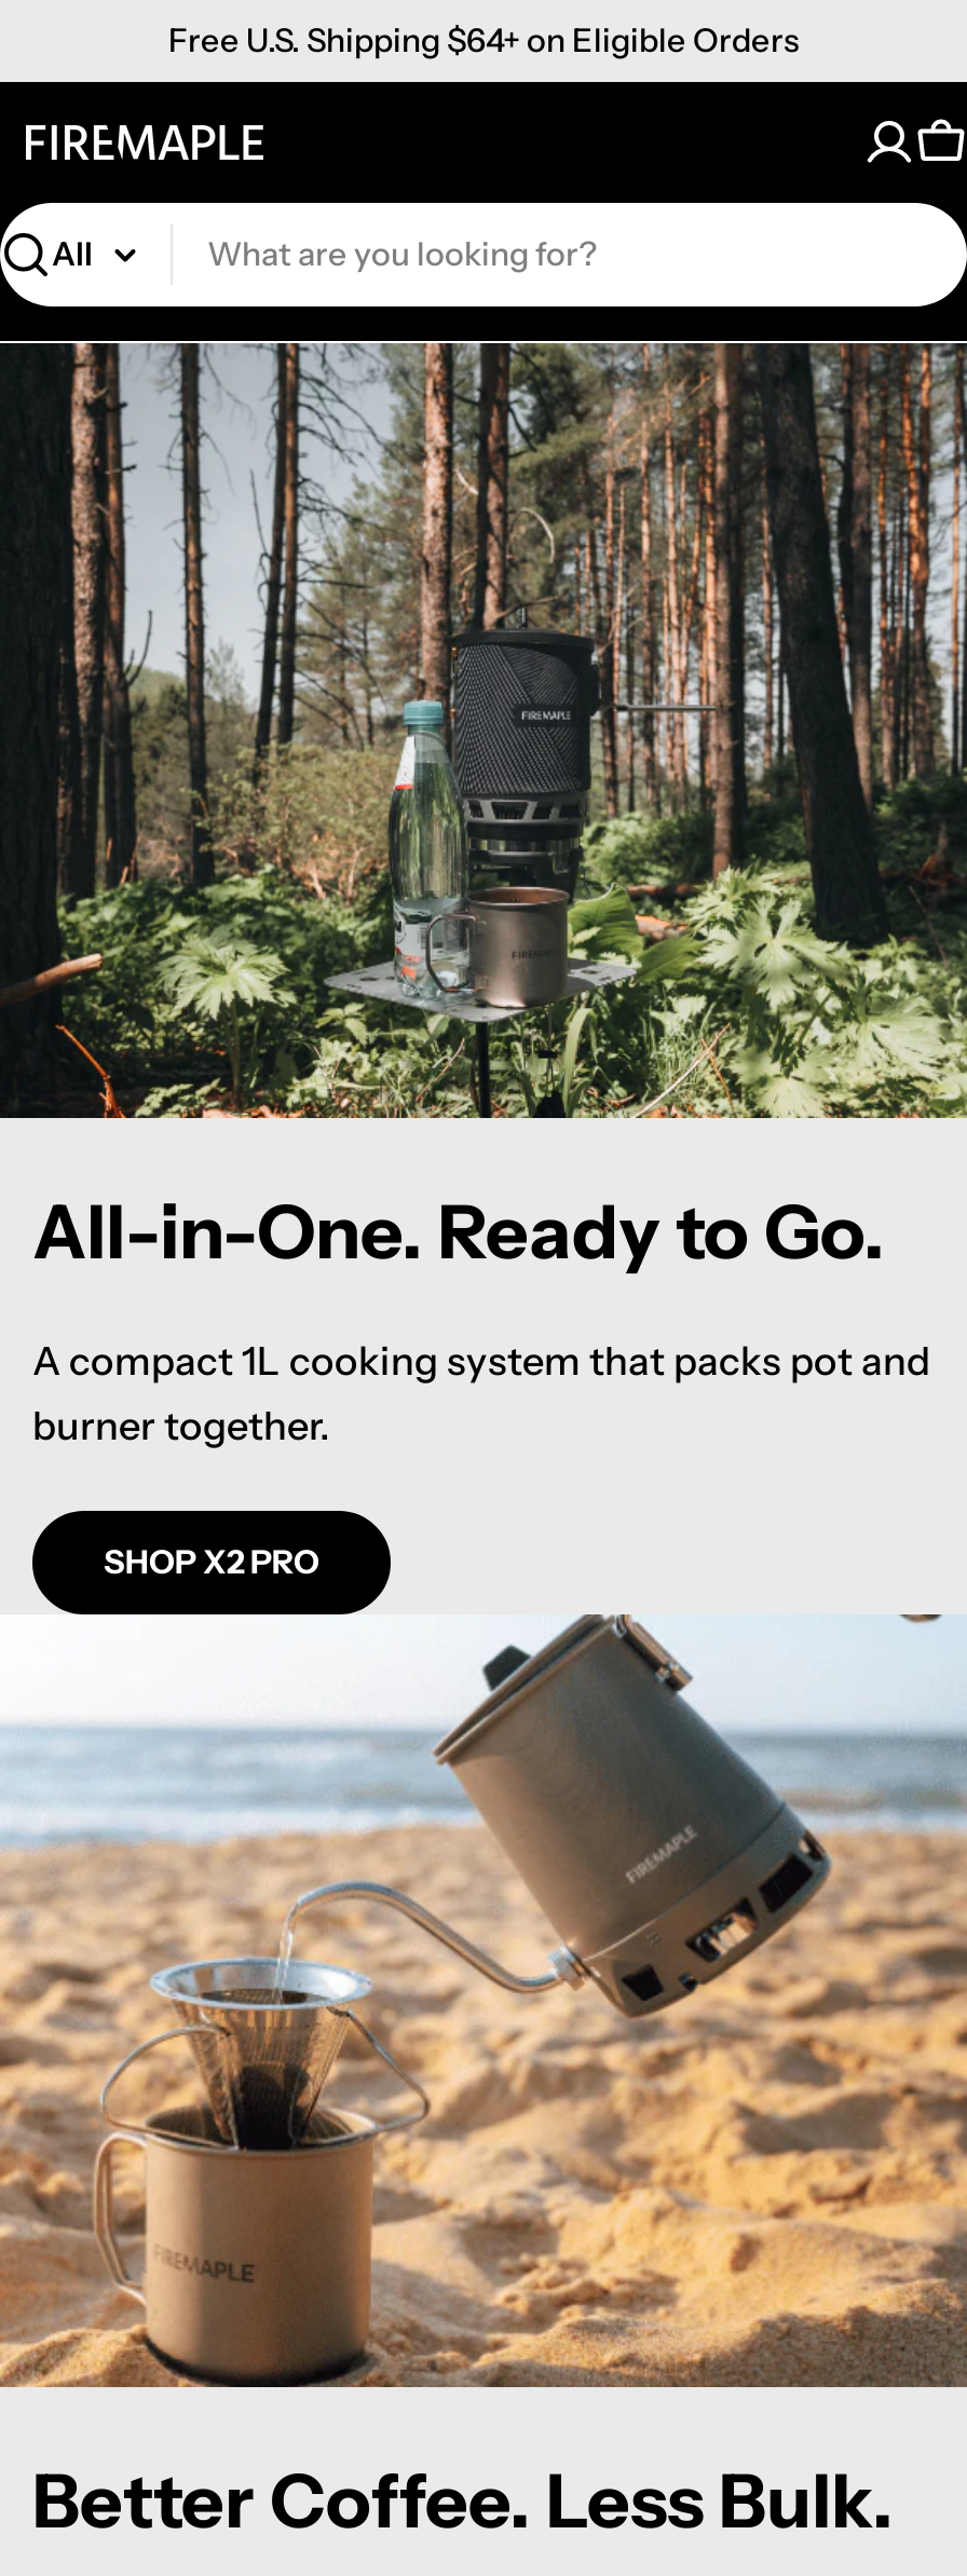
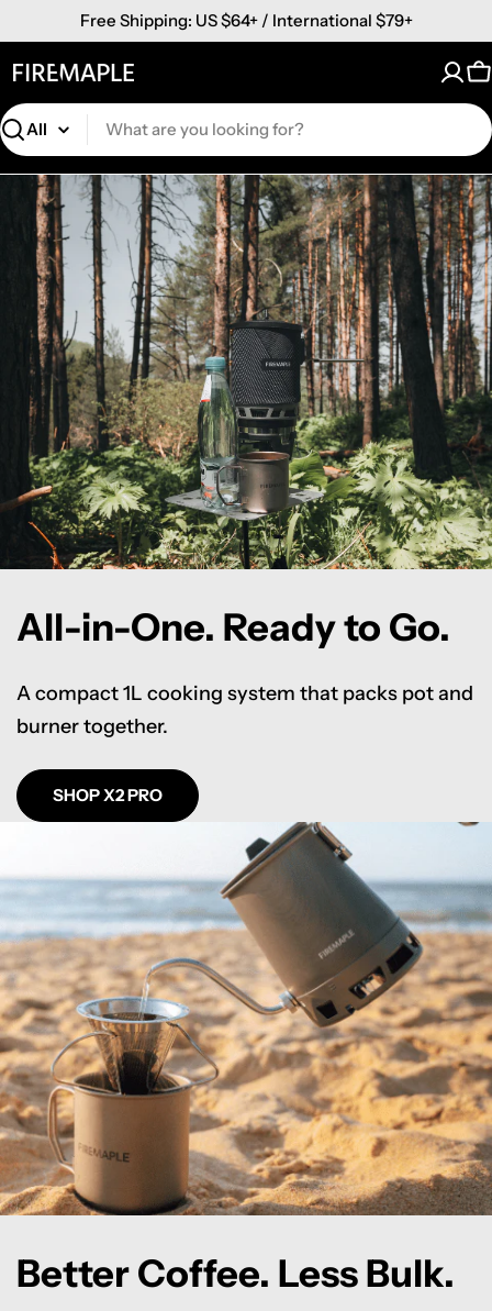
[168,20,799,61] Free U.S. Shipping $64+ on Eligible Orders -> [80,10,412,31] Free Shipping: US $64+ / International $79+

